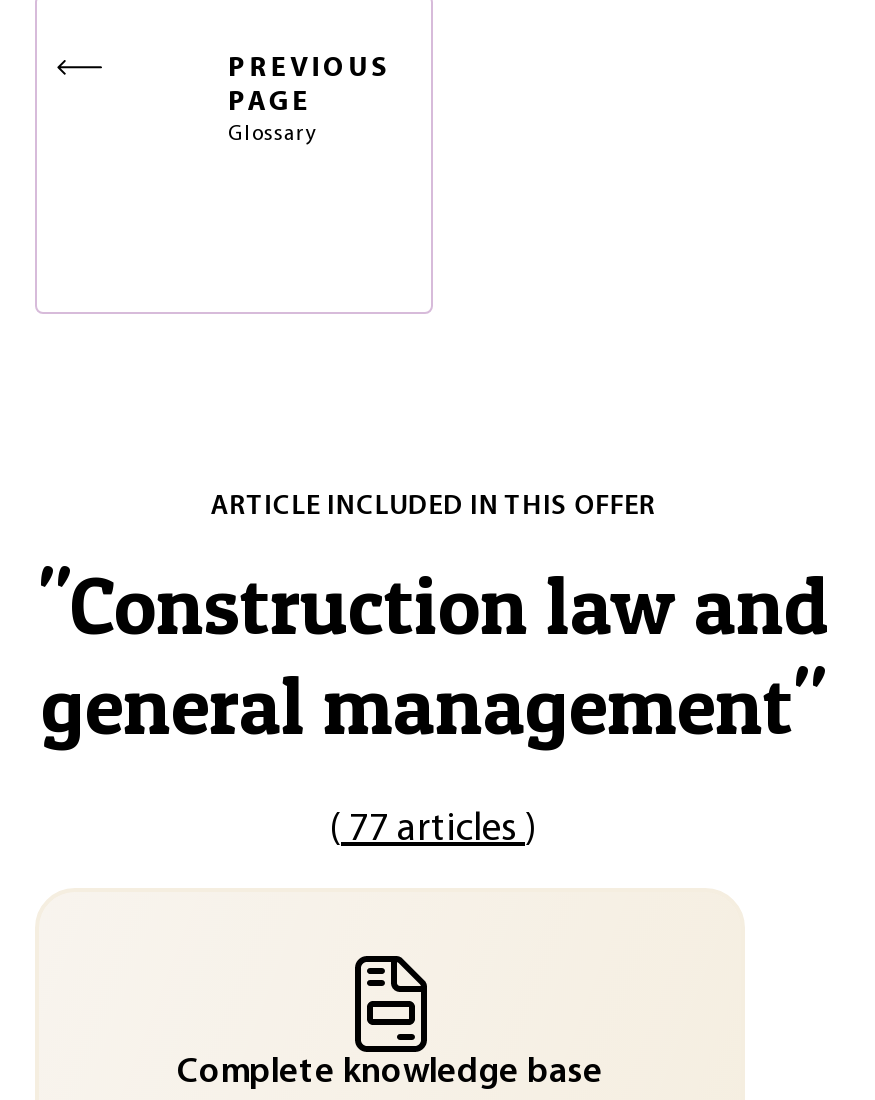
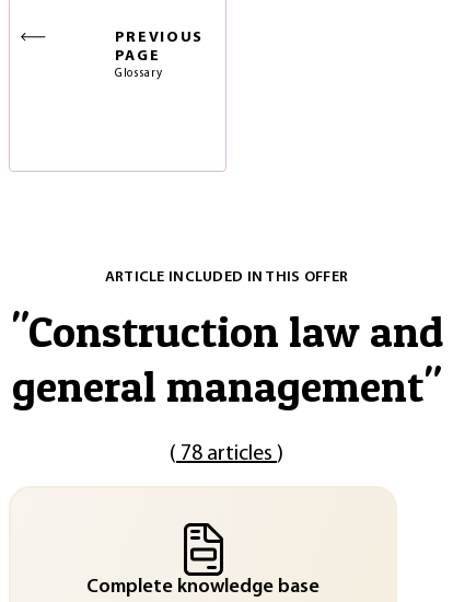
[329,810,537,850] (77 articles) -> [170,443,283,465] (78 articles)

